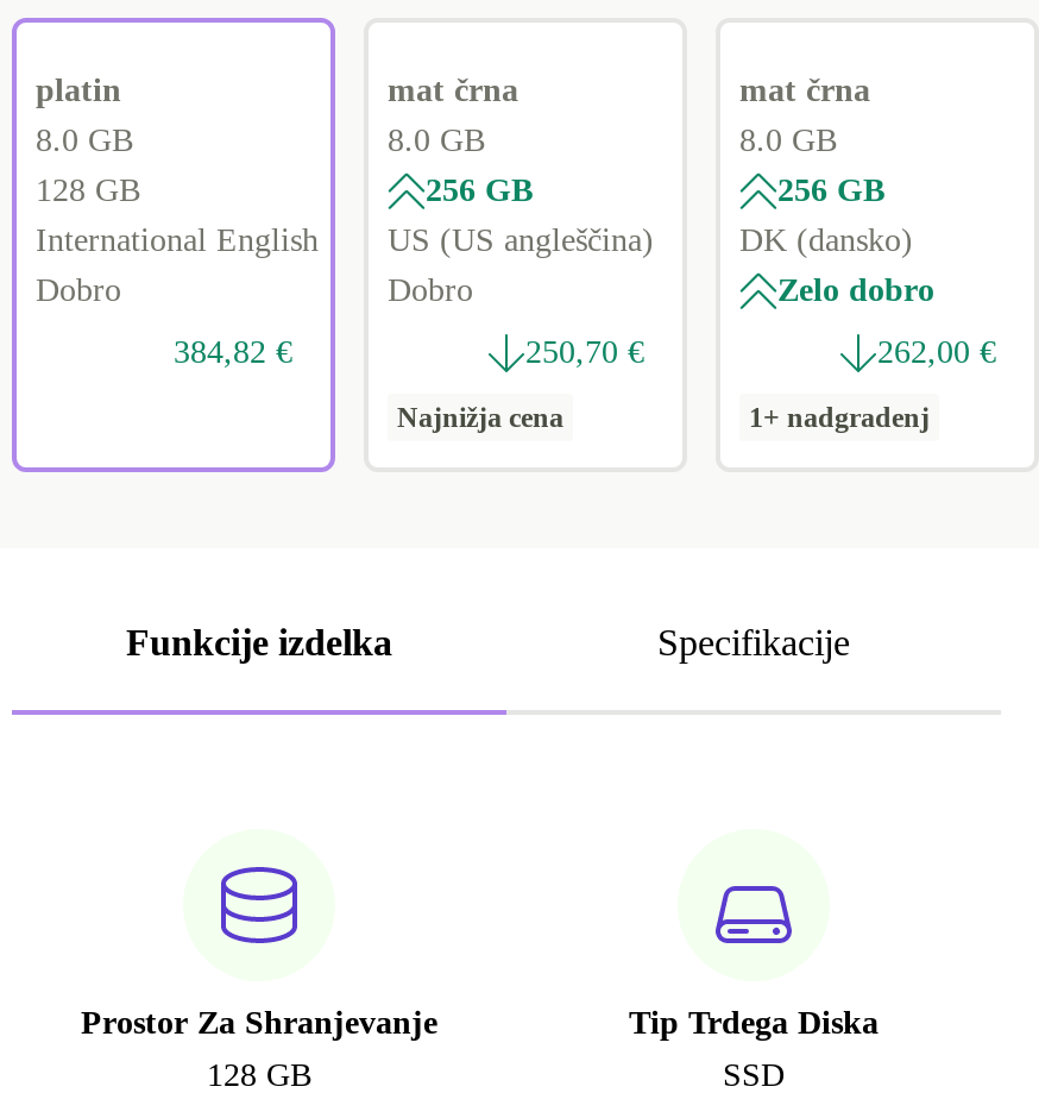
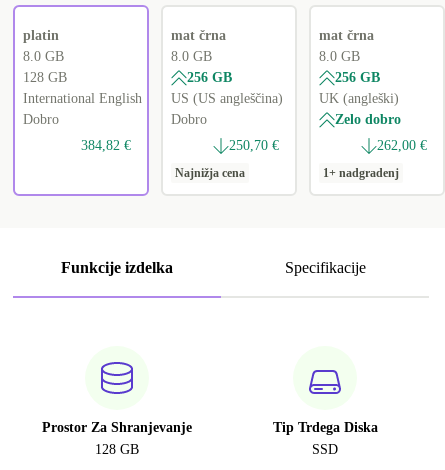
[739,223,913,259] DK (dansko) -> [319,91,399,106] UK (angleški)

